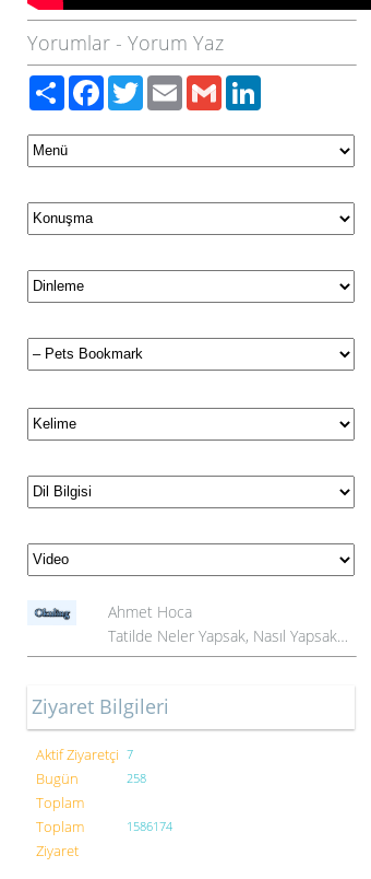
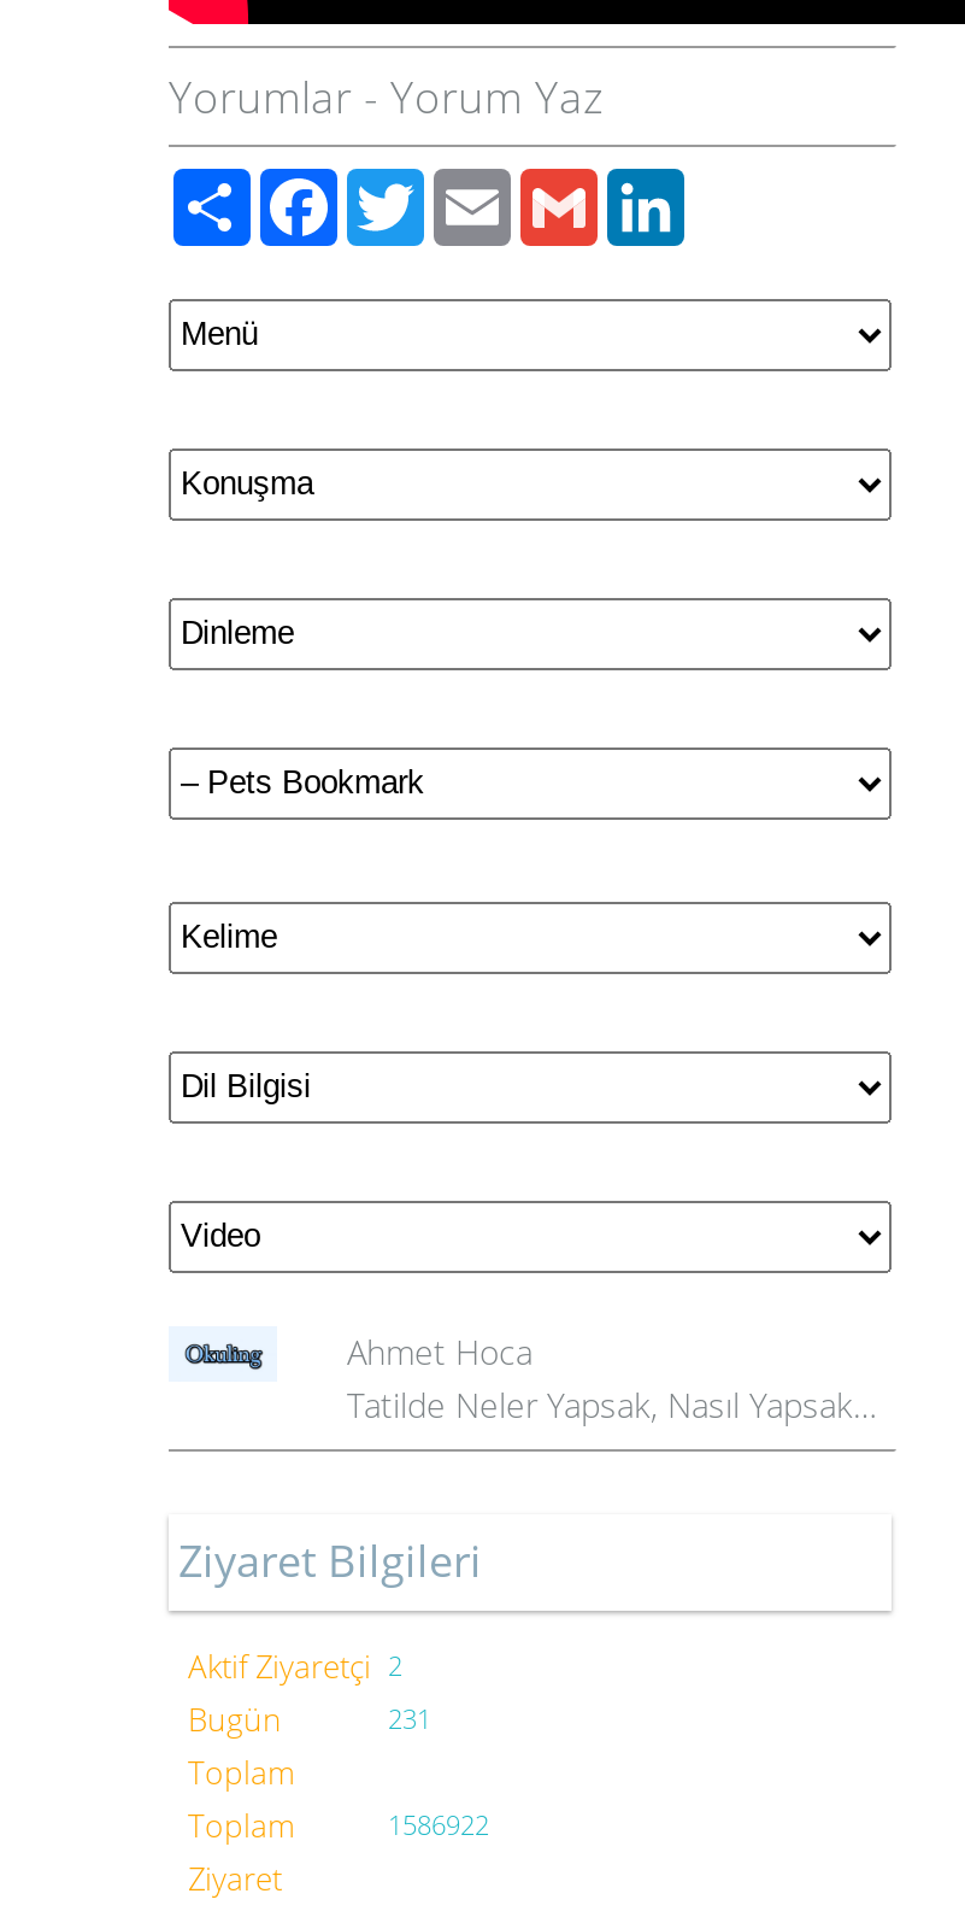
[36,744,133,764] Aktif Ziyaretçi 7 -> [188,1644,402,1688] Aktif Ziyaretçi 2
[127,770,146,786] 258 -> [388,1700,431,1736] 231
[127,818,172,834] 1586174 -> [388,1806,489,1842] 1586922

